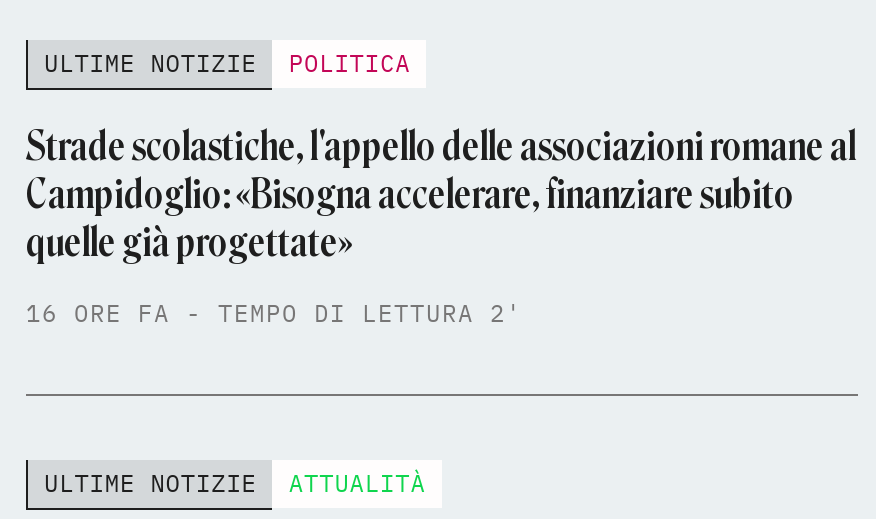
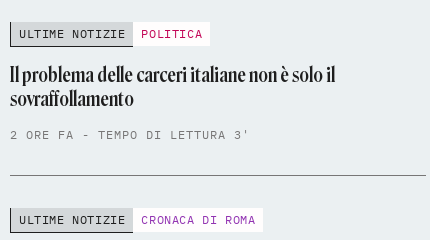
[26,121,856,265] Strade scolastiche, l'appello delle associazioni romane al | Campidoglio: «Bisogna accelerare, finanziare subito | quelle già progettate» -> [10,63,335,111] Il problema delle carceri italiane non è solo il | sovraffollamento
[26,297,522,327] 16 ORE FA - TEMPO DI LETTURA 2' -> [10,127,250,142] 2 ORE FA - TEMPO DI LETTURA 3'
[289,467,426,497] ATTUALITÀ -> [141,212,255,227] CRONACA DI ROMA

